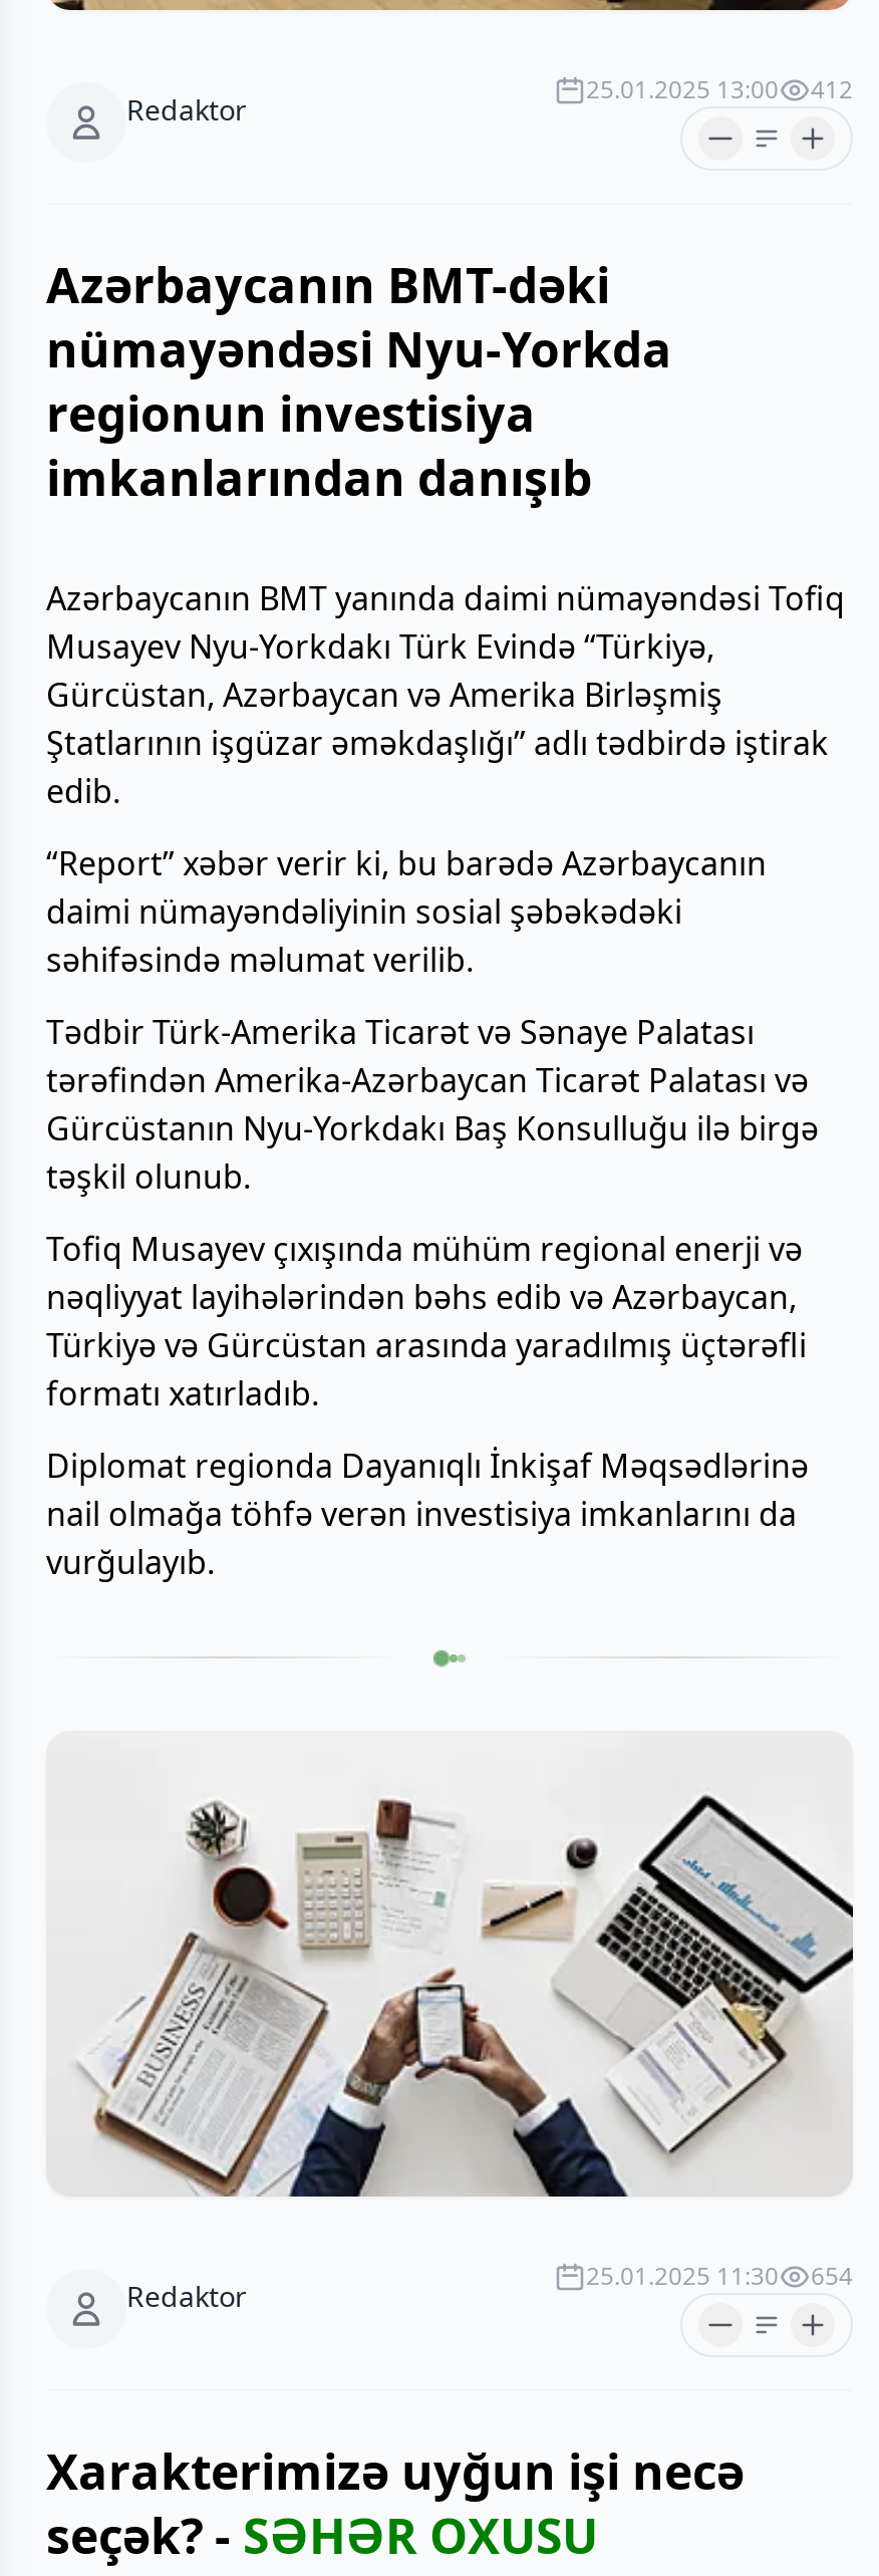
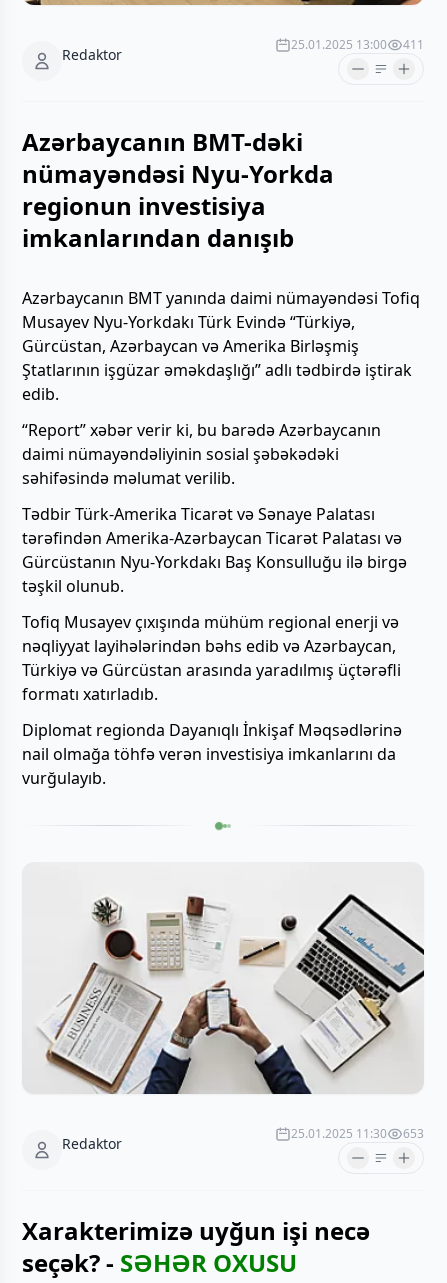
[586,72,853,106] 25.01.2025 13:00 412 -> [291,36,424,53] 25.01.2025 13:00 411
[586,2258,853,2292] 25.01.2025 11:30 654 -> [291,1124,424,1141] 25.01.2025 11:30 653

